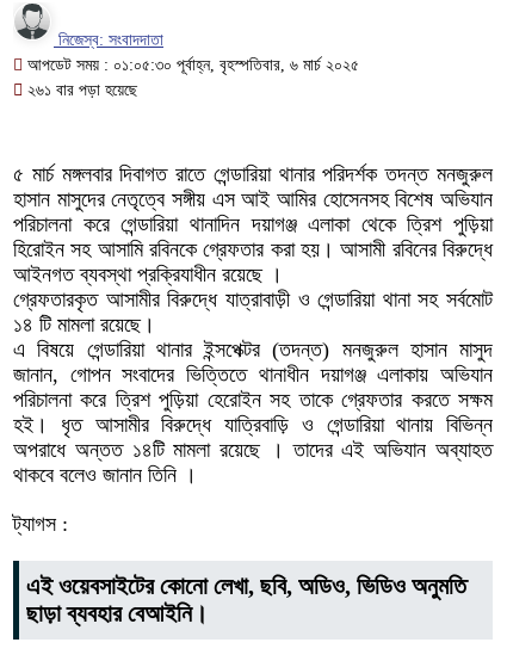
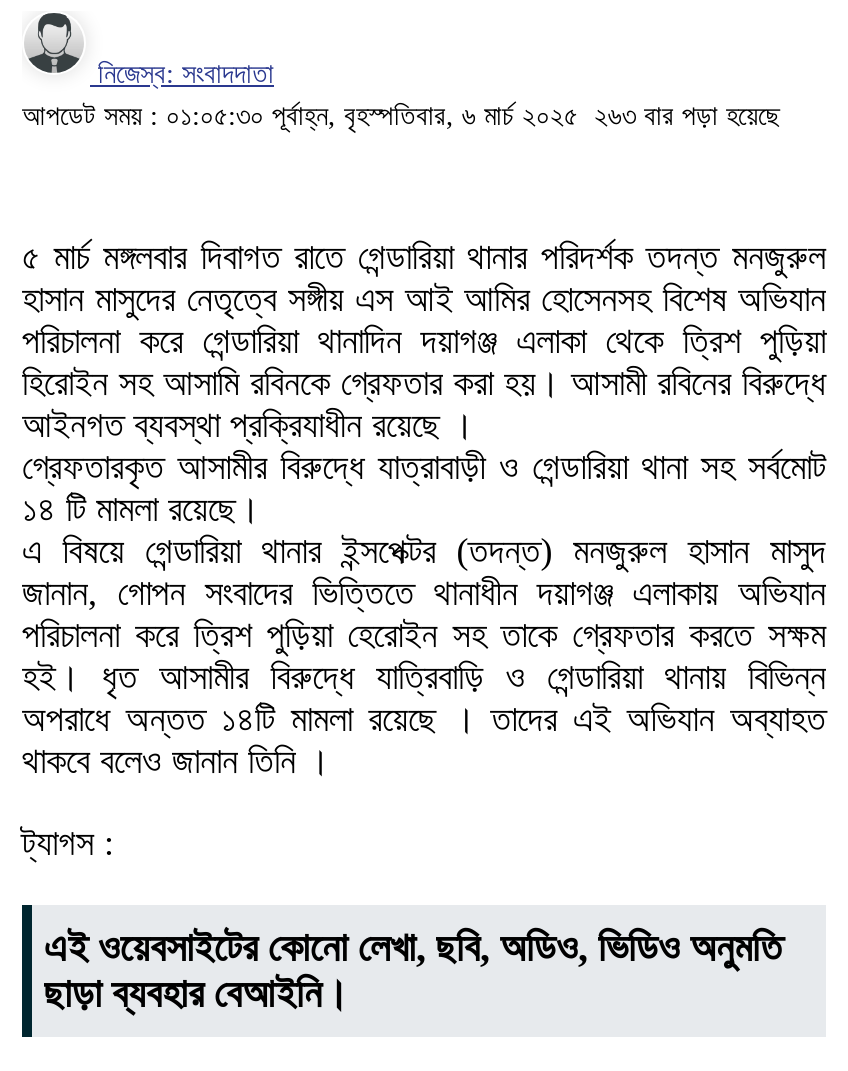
[23,56,359,99] আপডেট সময় : ০১:০৫:৩০ পূর্বাহ্ন, বৃহস্পতিবার, ৬ মার্চ ২০২৫ | ২৬১ বার পড়া হয়েছে -> [22,101,780,131] আপডেট সময় : ০১:০৫:৩০ পূর্বাহ্ন, বৃহস্পতিবার, ৬ মার্চ ২০২৫ ২৬৩ বার পড়া হয়েছে

